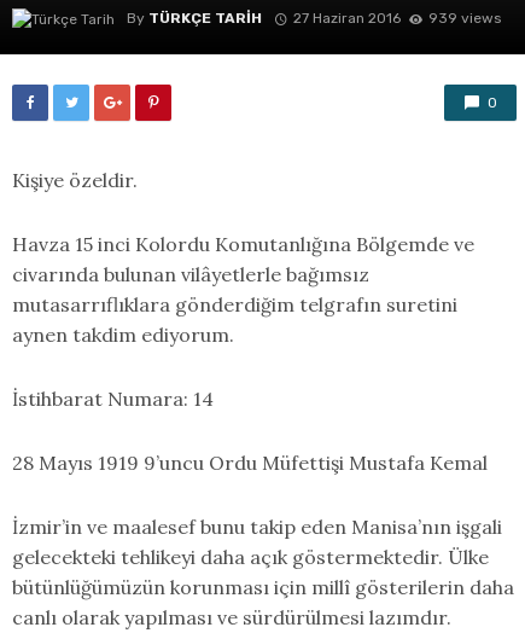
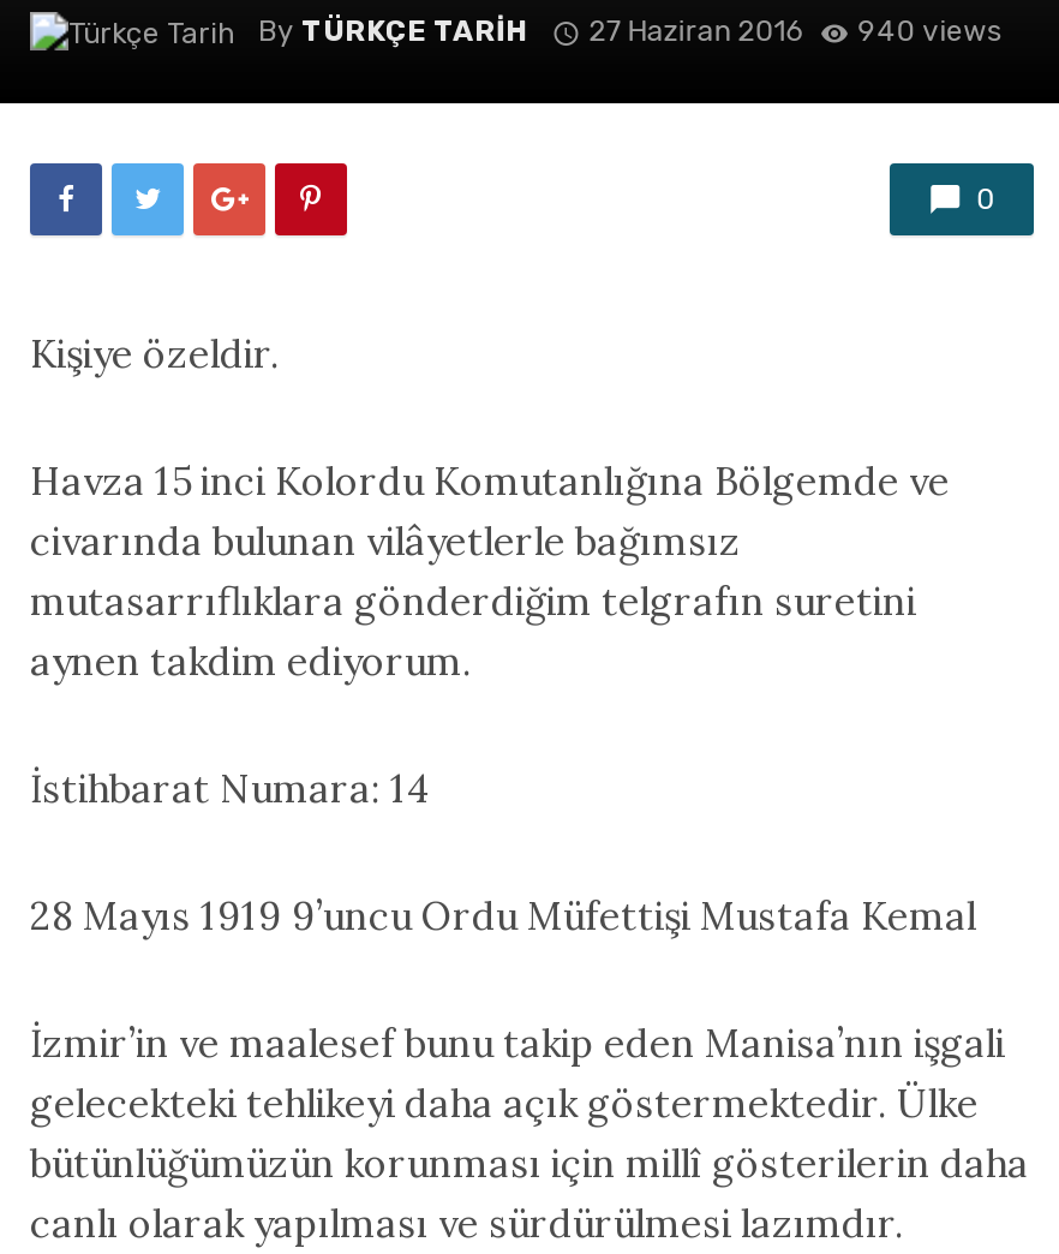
[127,10,500,27] By TÜRKÇE TARIH 27 Haziran 2016 939 views -> [258,15,1002,48] By TÜRKÇE TARIH 27 Haziran 2016 940 views

